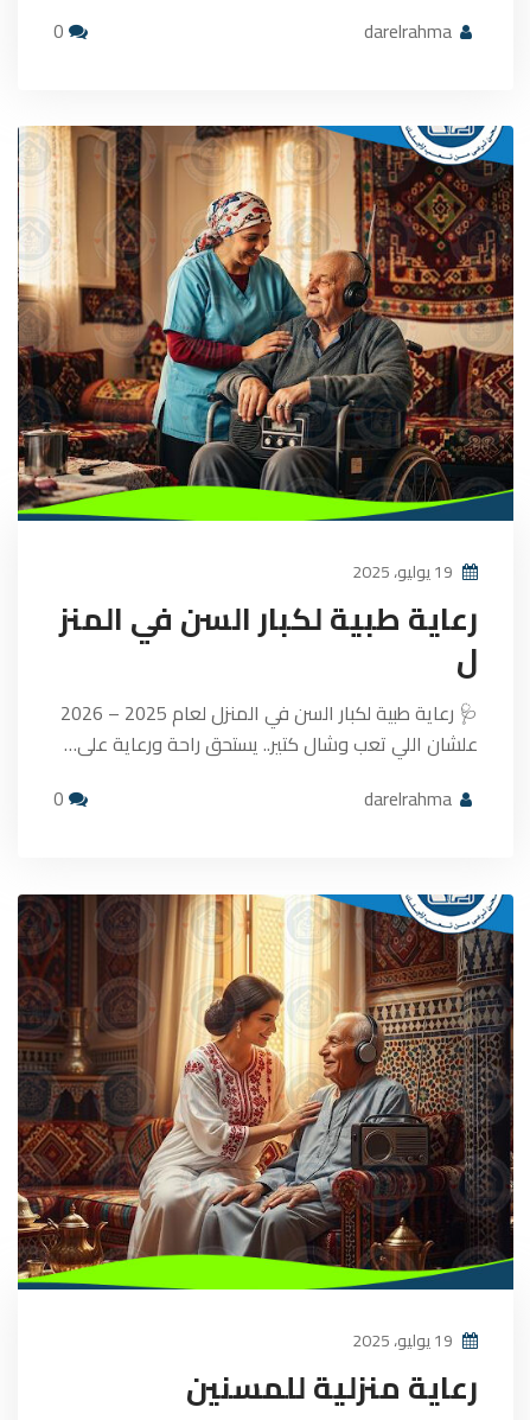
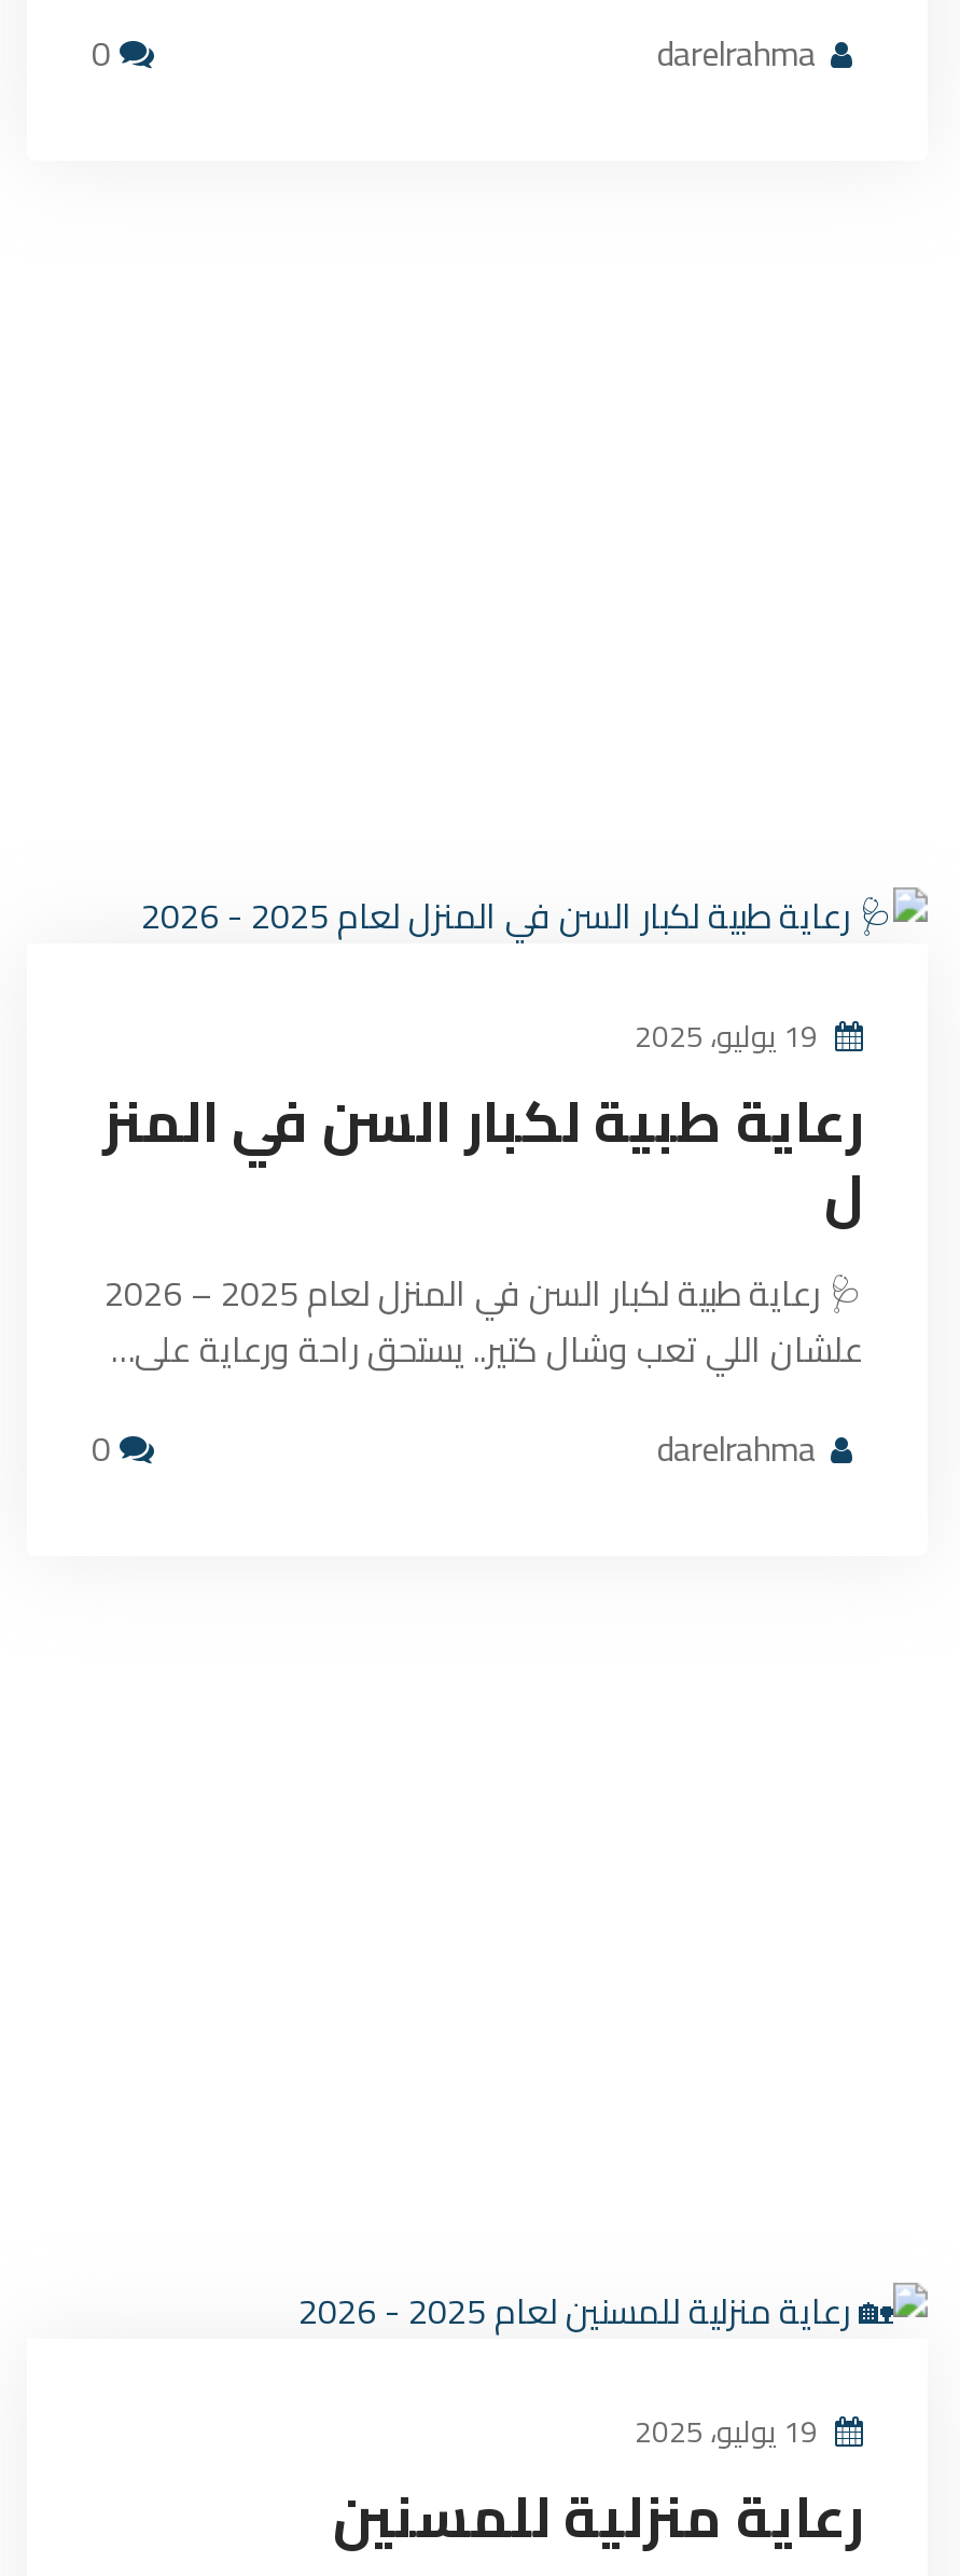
[17,125,515,522] [image] -> none
[17,893,515,1291] [image] -> none

